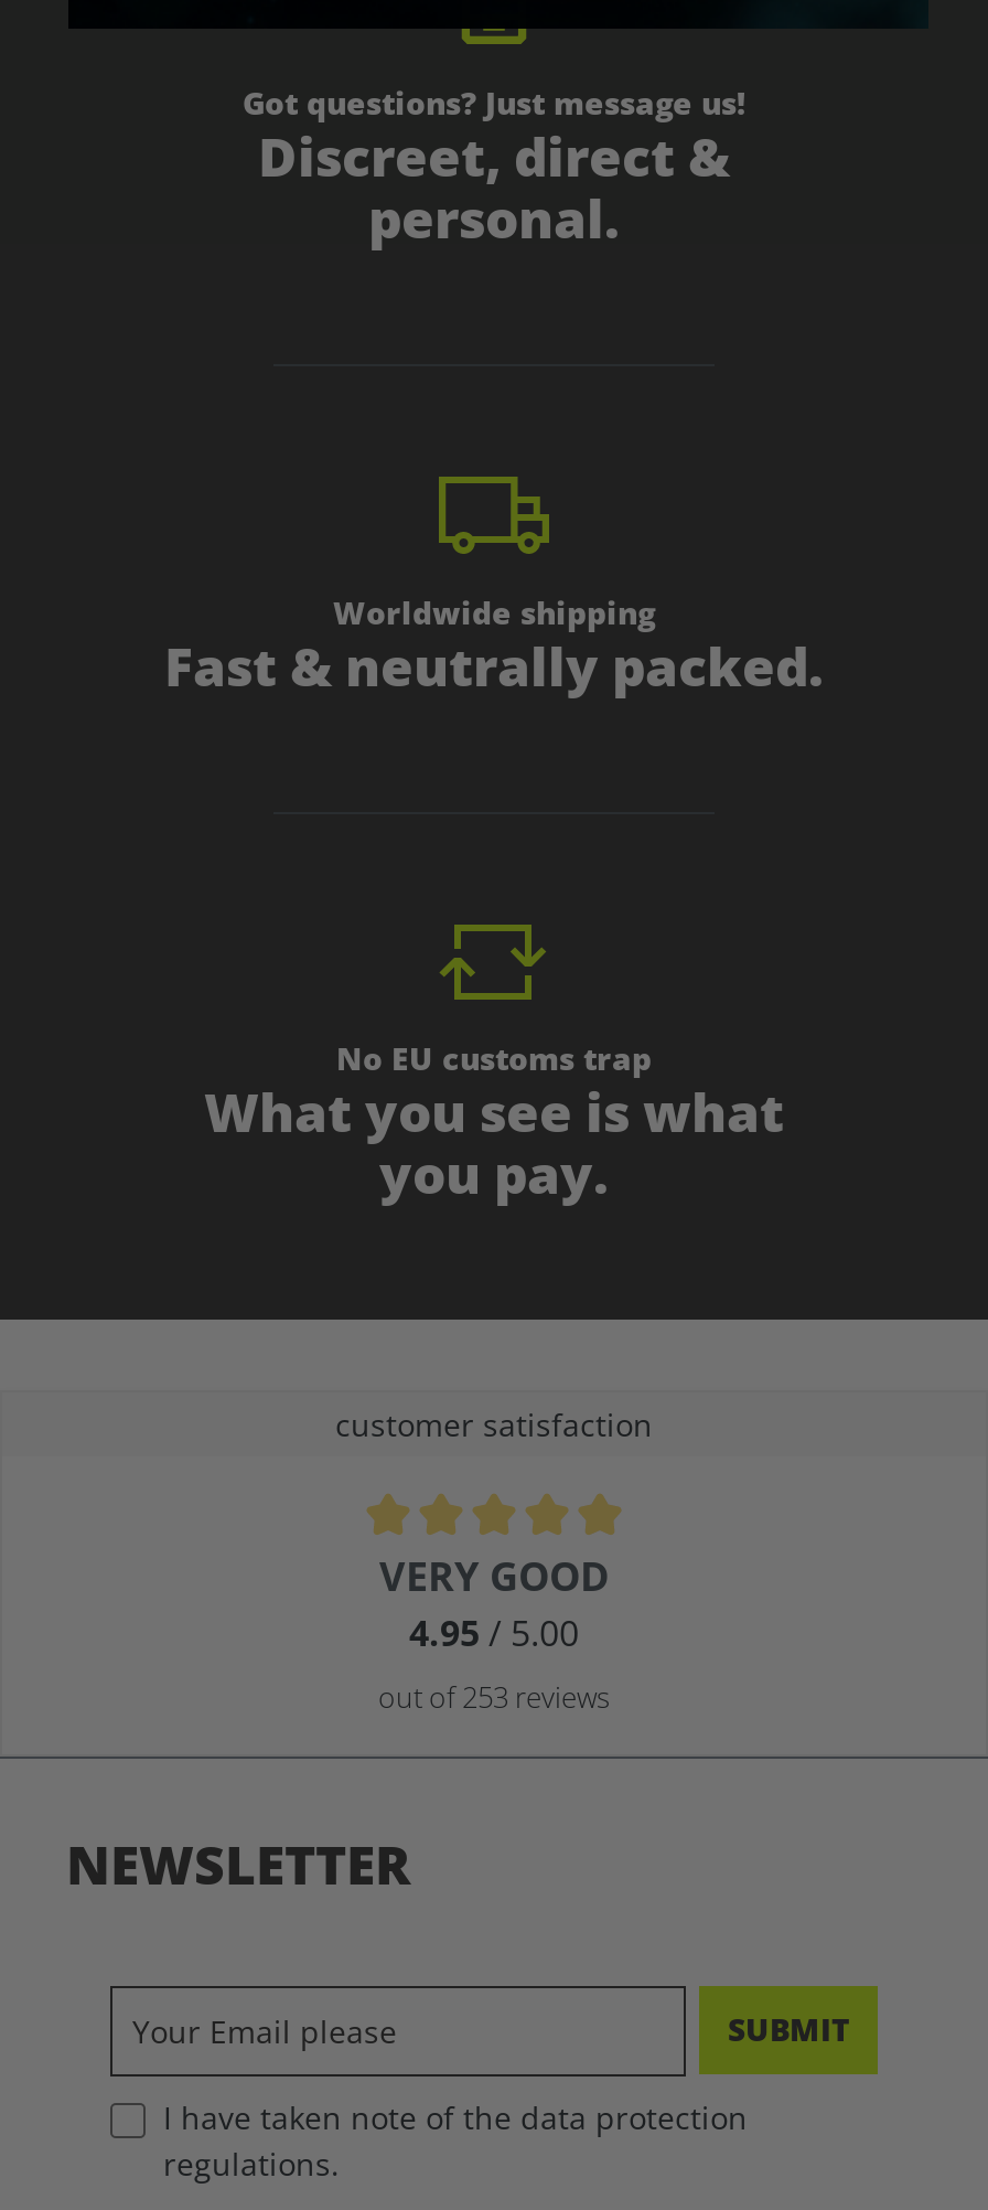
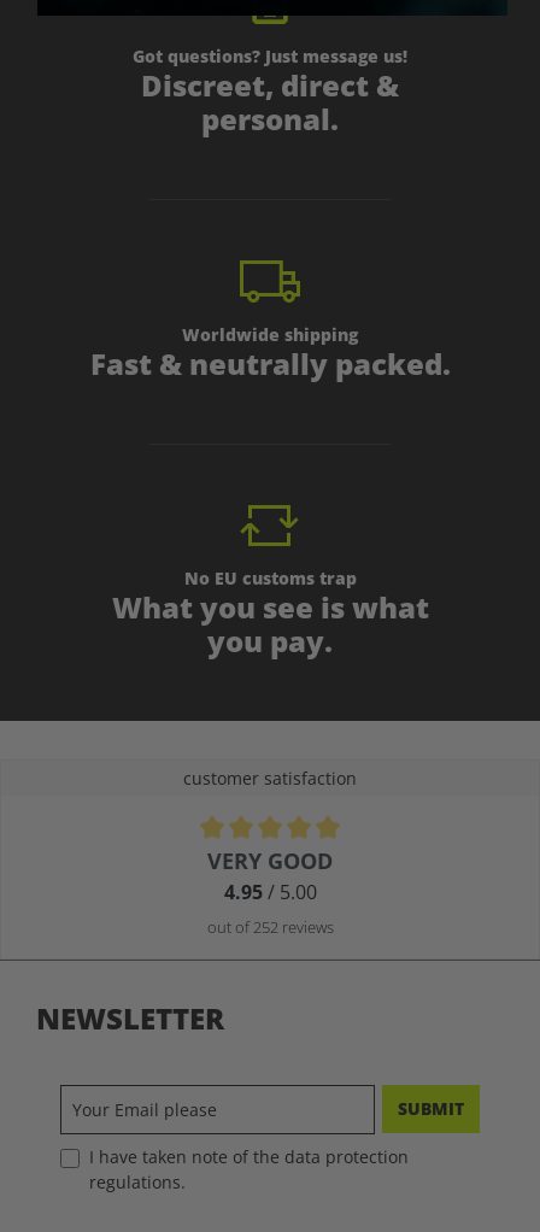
[378,1678,610,1718] out of 253 reviews -> [207,917,333,938] out of 252 reviews

